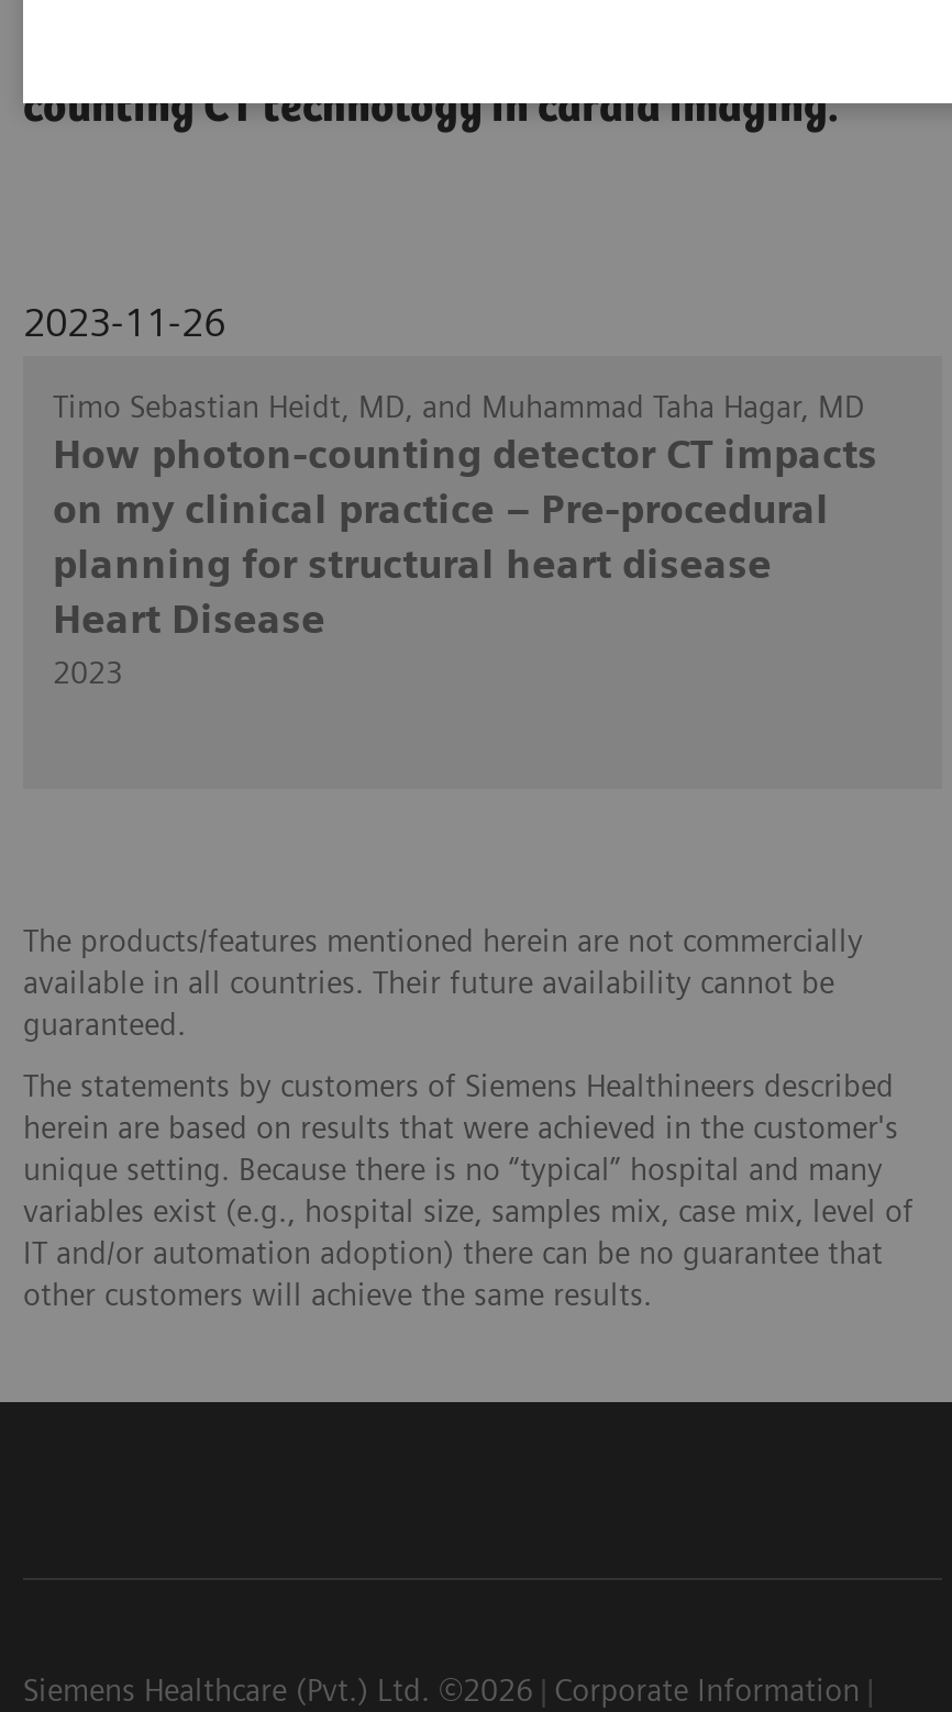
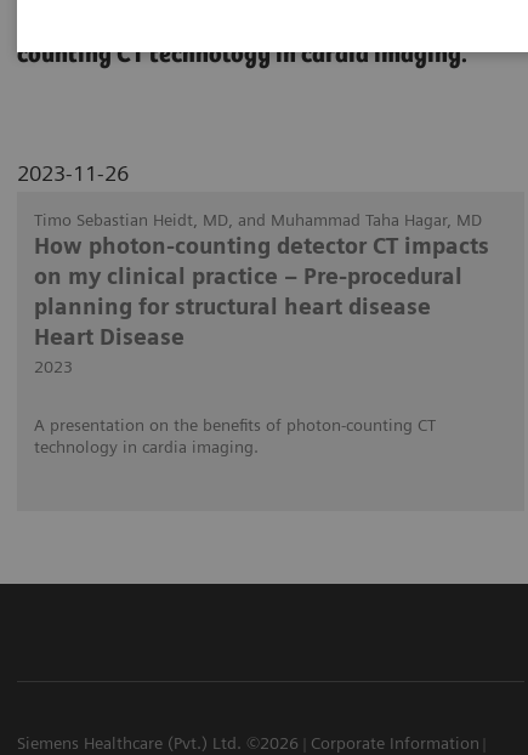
[23,923,914,1312] The products/features mentioned herein are not commercially | available in all countries. Their future availability cannot be | guaranteed. | The statements by customers of Siemens Healthineers described | herein are based on results that were achieved in the customer's | unique setting. Because there is no “typical” hospital and many | variables exist (e.g., hospital size, samples mix, case mix, level of | IT and/or automation adoption) there can be no guarantee that | other customers will achieve the same results. -> [33,415,435,456] A presentation on the benefits of photon-counting CT | technology in cardia imaging.

